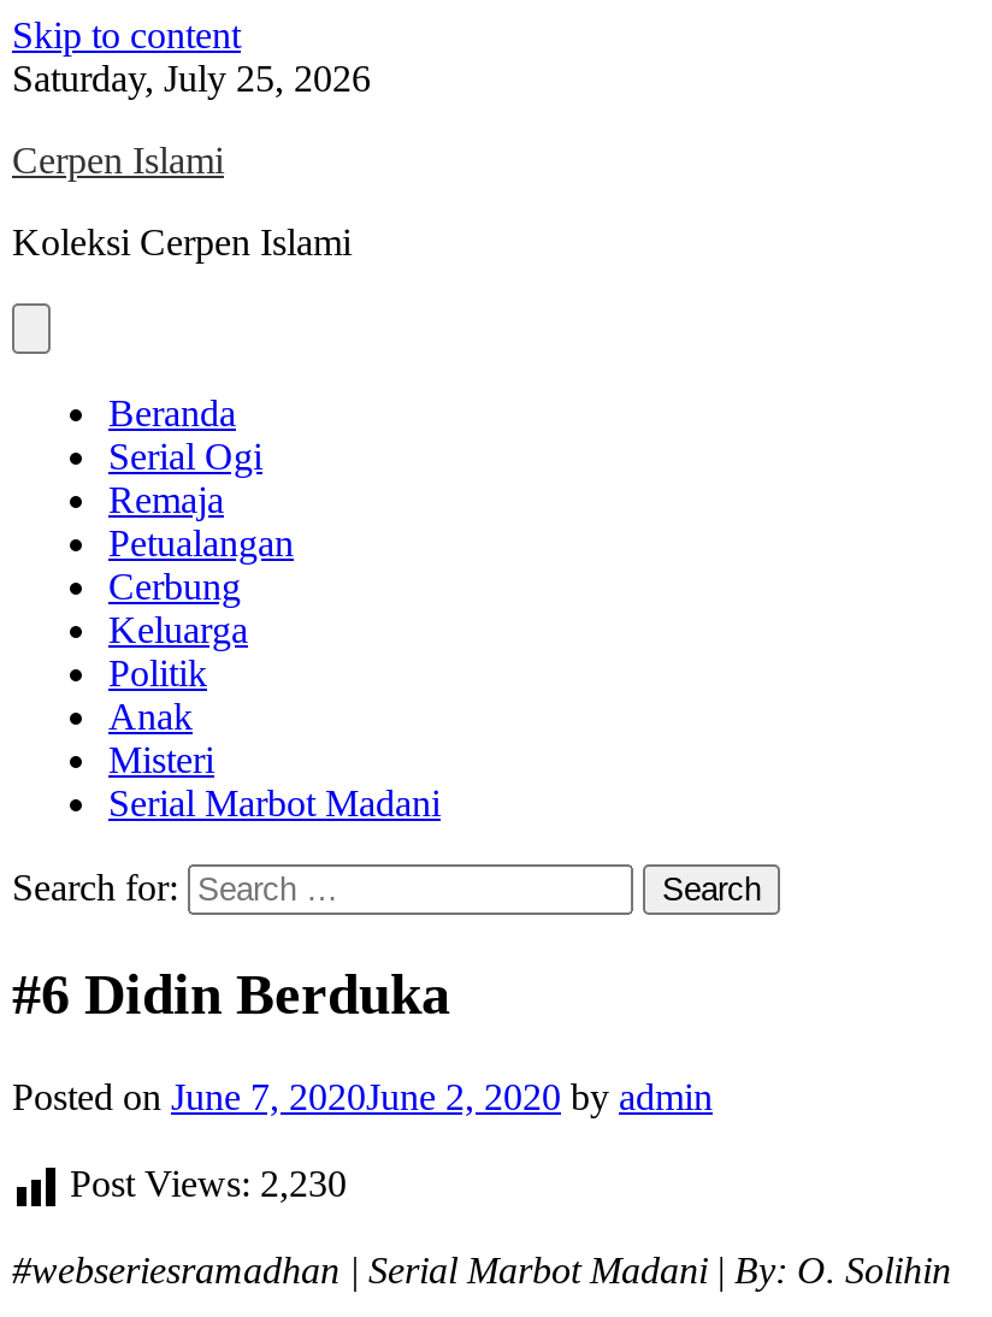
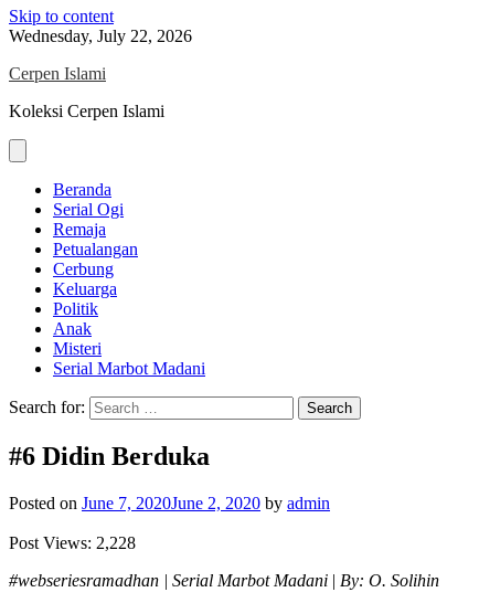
[12,58,371,99] Saturday, July 25, 2026 -> [9,27,192,45] Wednesday, July 22, 2026
[70,1162,347,1203] Post Views: 2,230 -> [9,533,136,552] Post Views: 2,228

